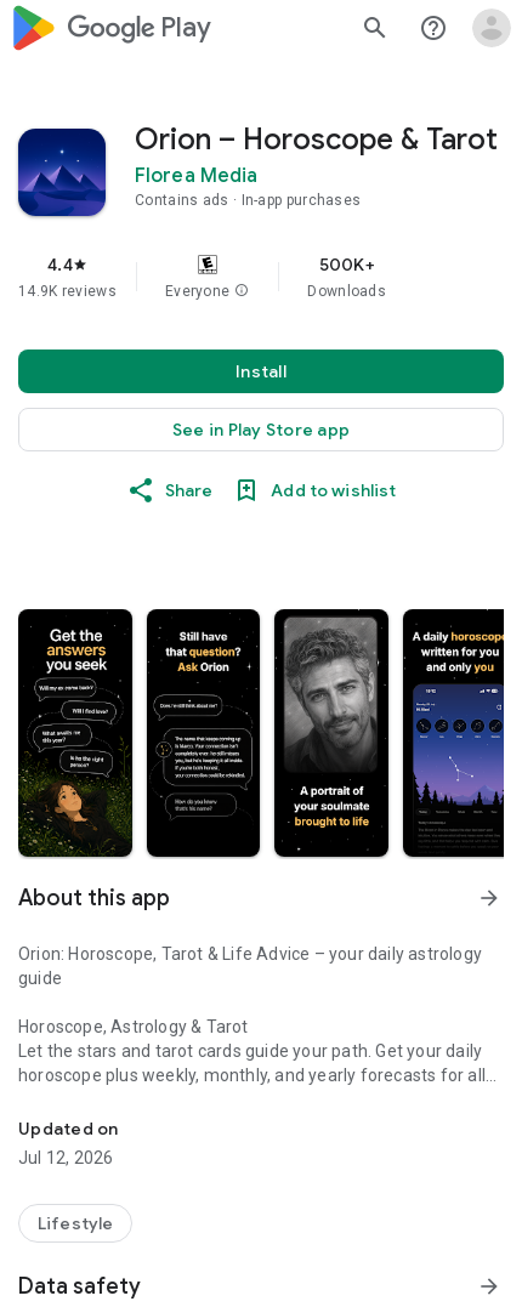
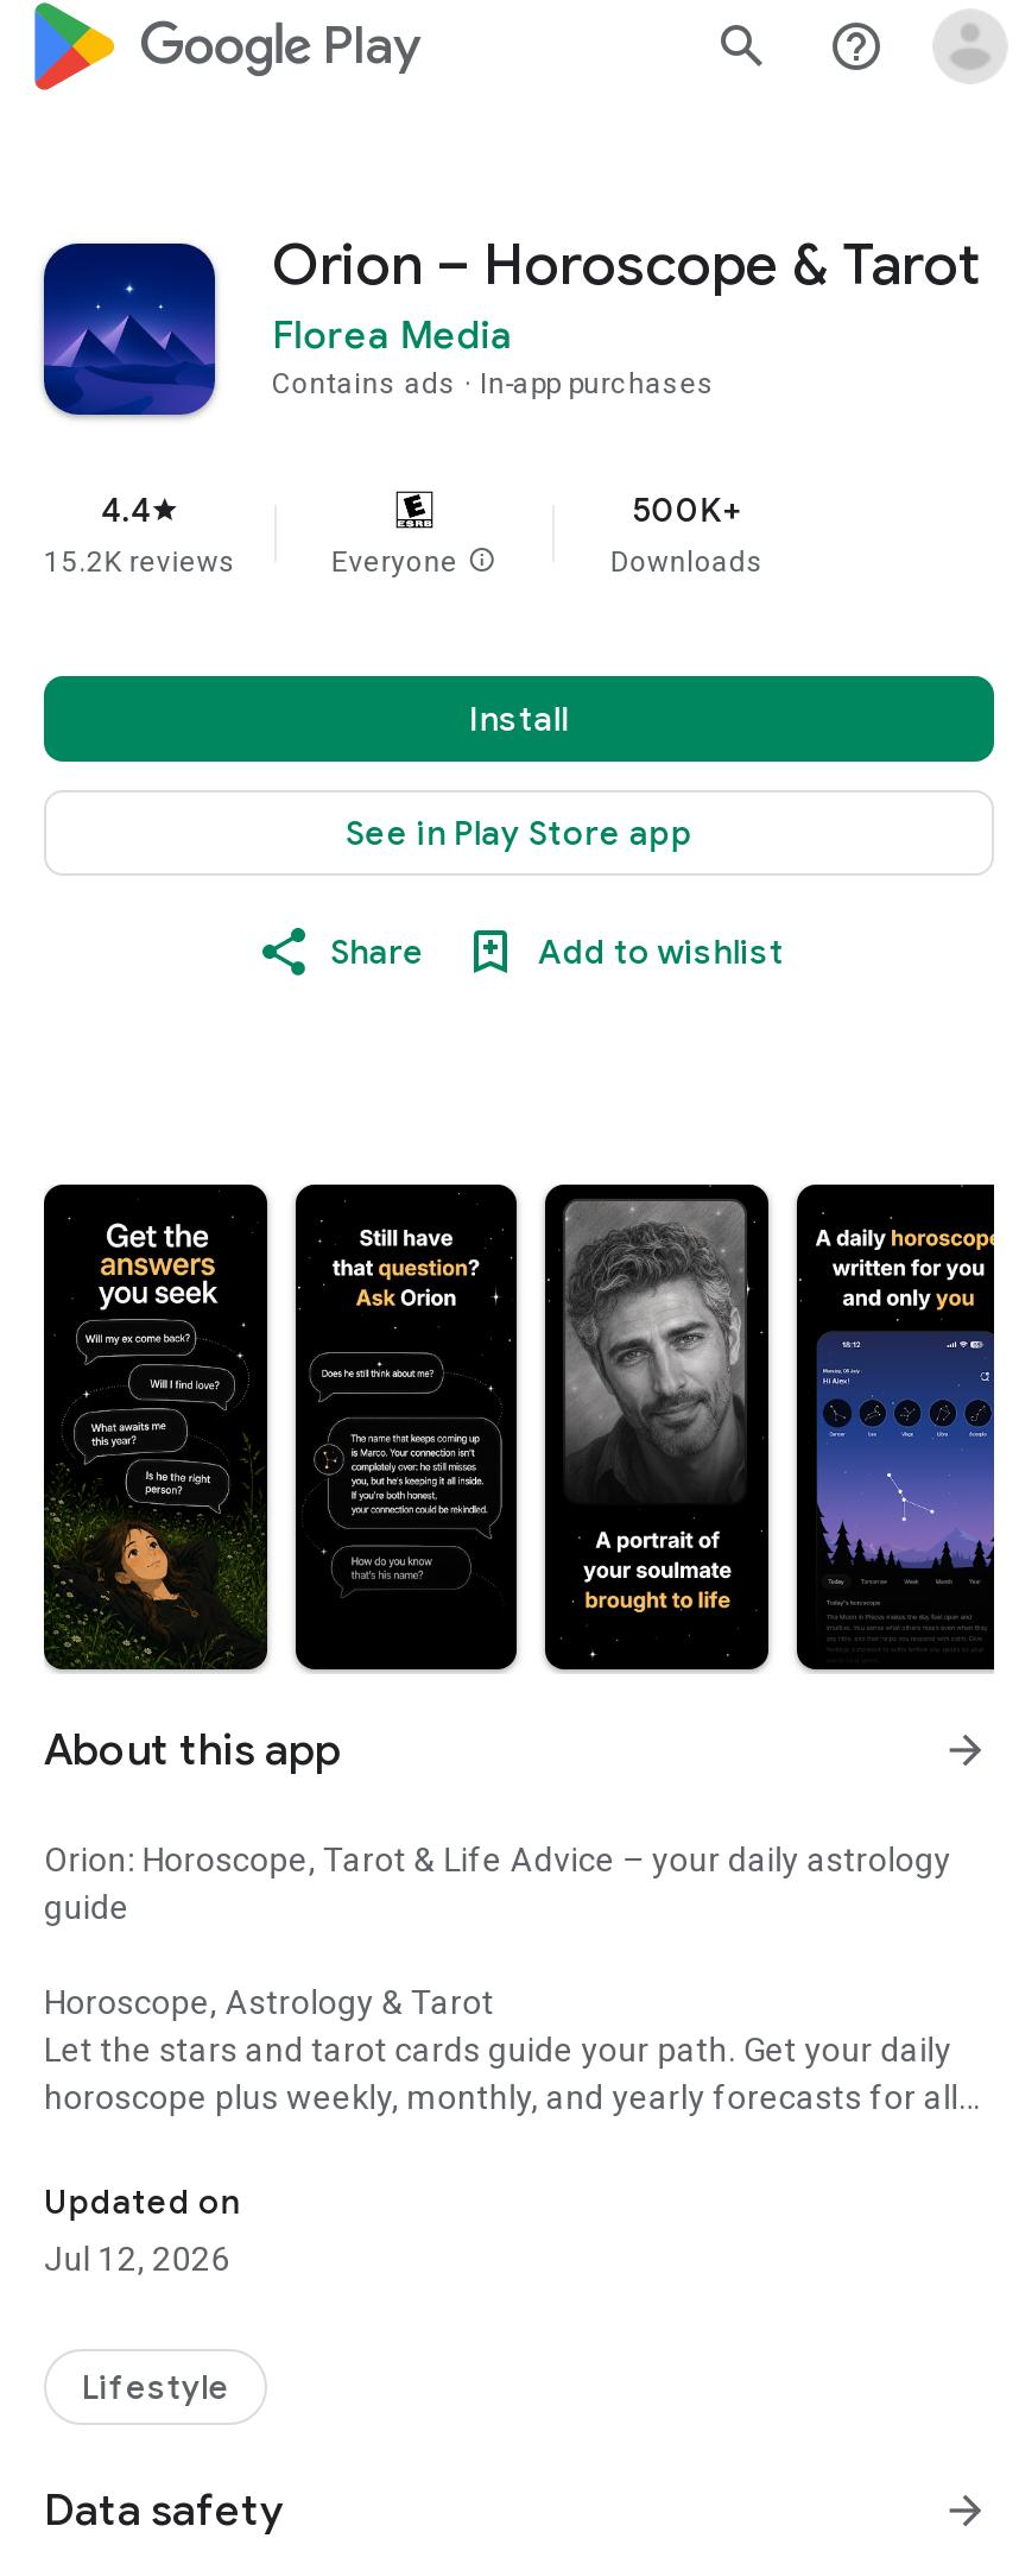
[18,283,116,300] 14.9K reviews -> [44,545,236,579] 15.2K reviews

